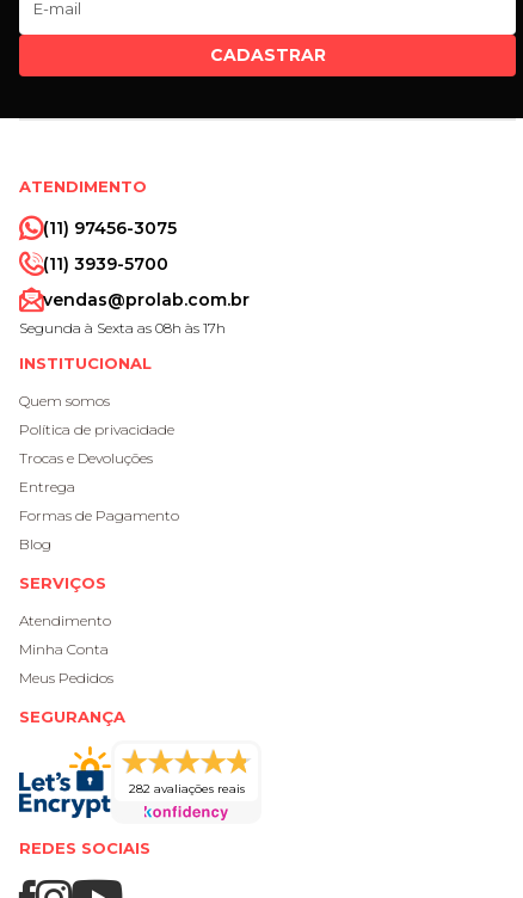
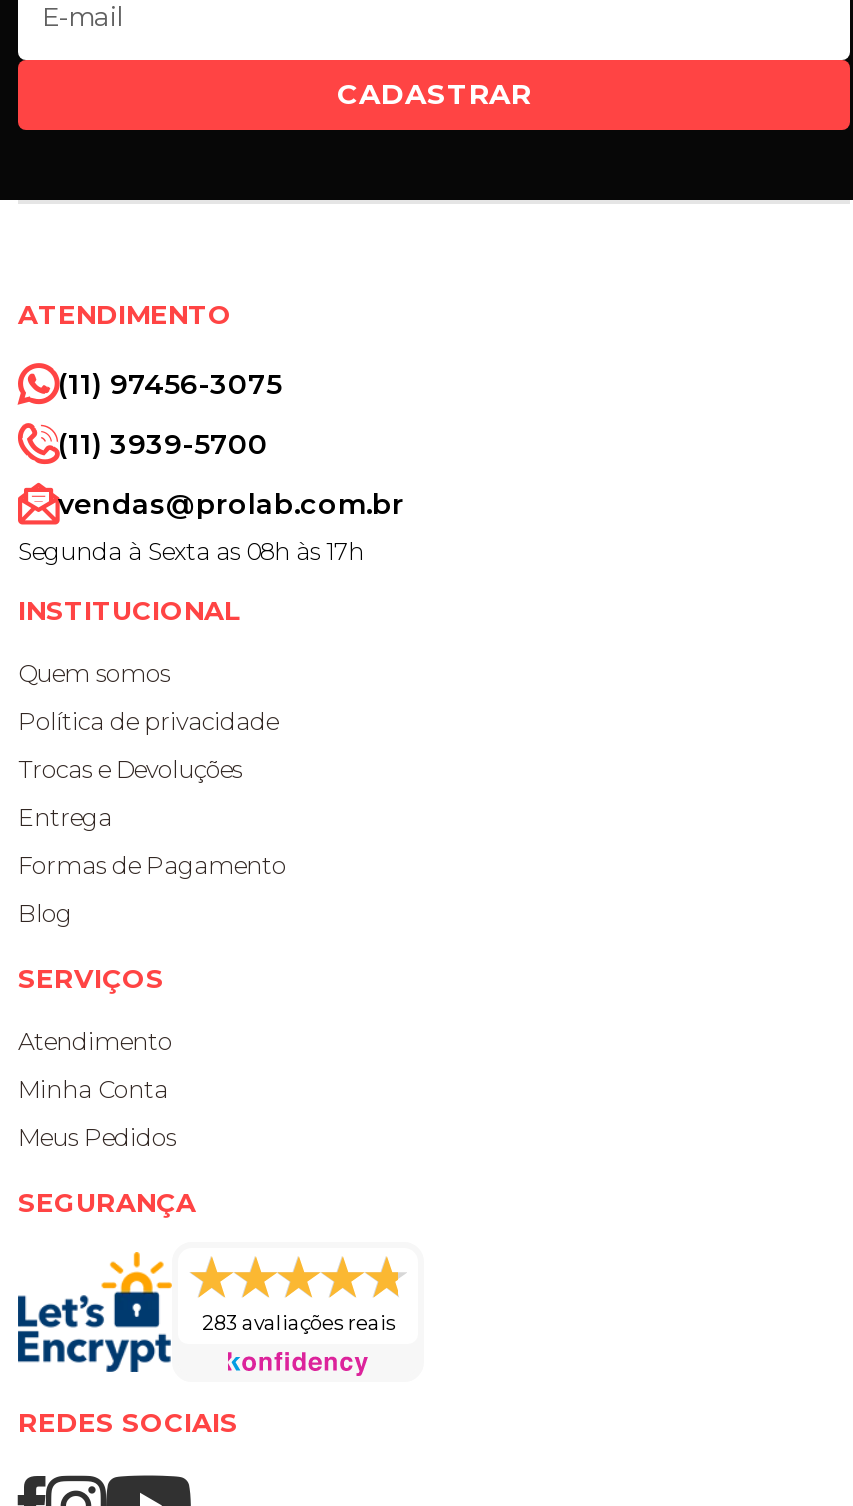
[128,781,244,797] 282 avaliações reais -> [202,1311,394,1337] 283 avaliações reais

